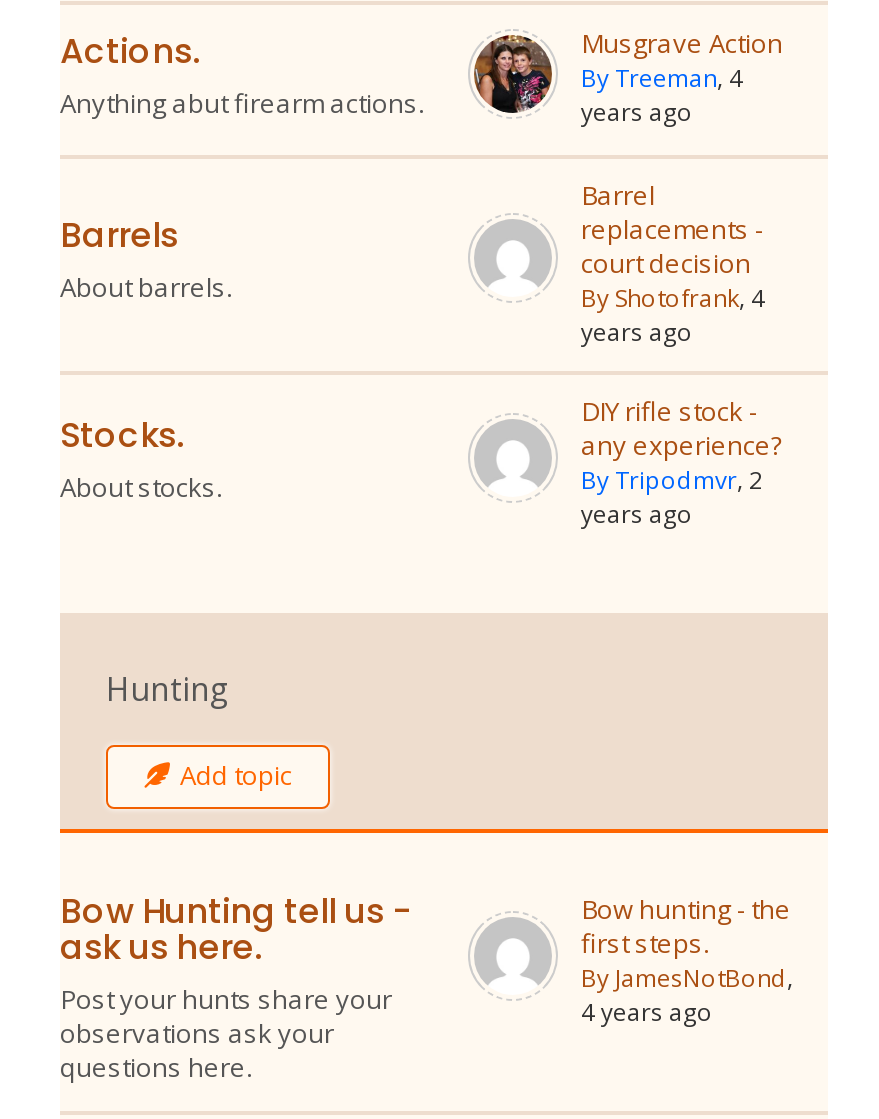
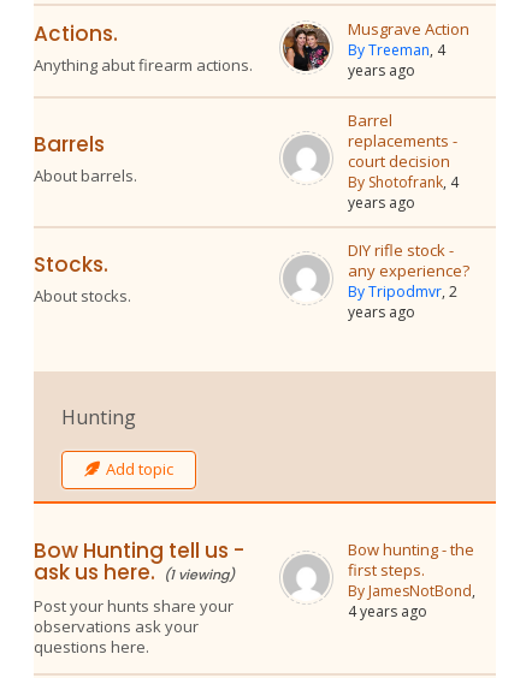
[60,923,262,971] ask us here. -> [34,558,235,586] ask us here. (1 viewing)

